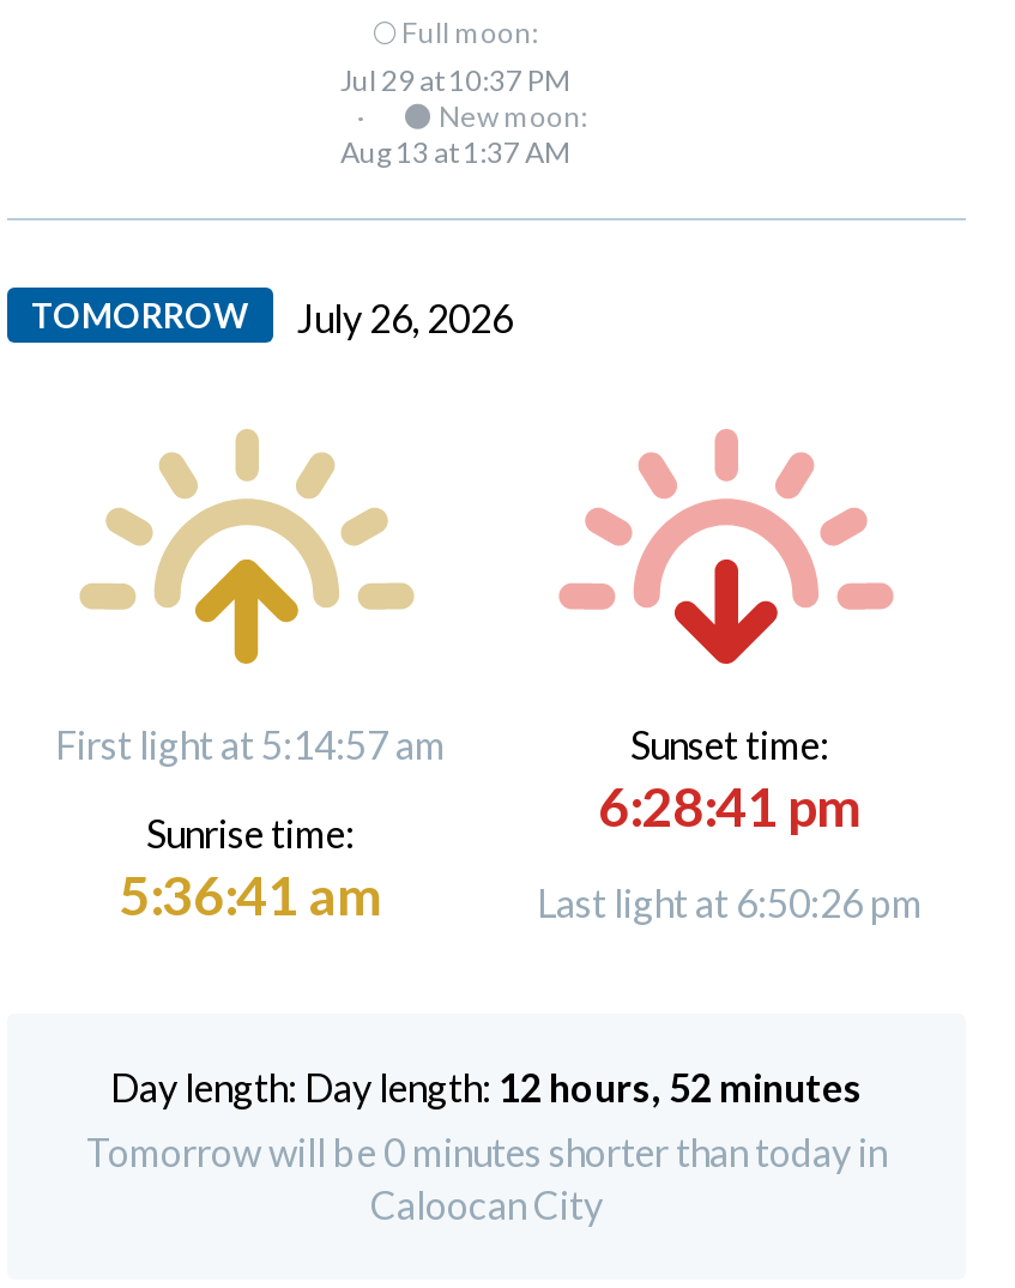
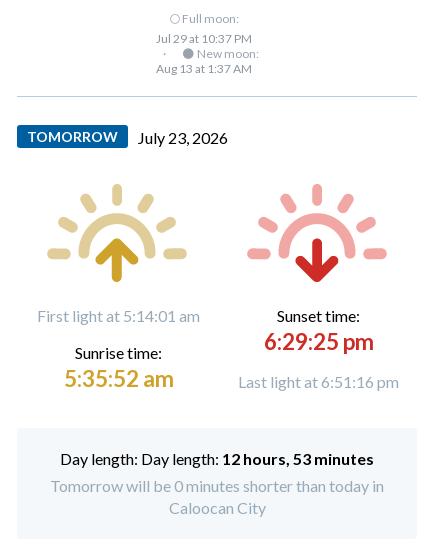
[31,295,513,340] TOMORROW July 26, 2026 -> [27,128,228,147] TOMORROW July 23, 2026
[55,721,446,767] First light at 5:14:57 am -> [37,306,200,325] First light at 5:14:01 am
[598,774,862,839] 6:28:41 pm -> [263,328,373,355] 6:29:25 pm
[119,863,382,927] 5:36:41 am -> [63,365,173,392] 5:35:52 am
[537,879,923,925] Last light at 6:50:26 pm -> [238,372,399,391] Last light at 6:51:16 pm
[304,1064,863,1109] Day length: 12 hours, 52 minutes -> [141,449,374,468] Day length: 12 hours, 53 minutes

